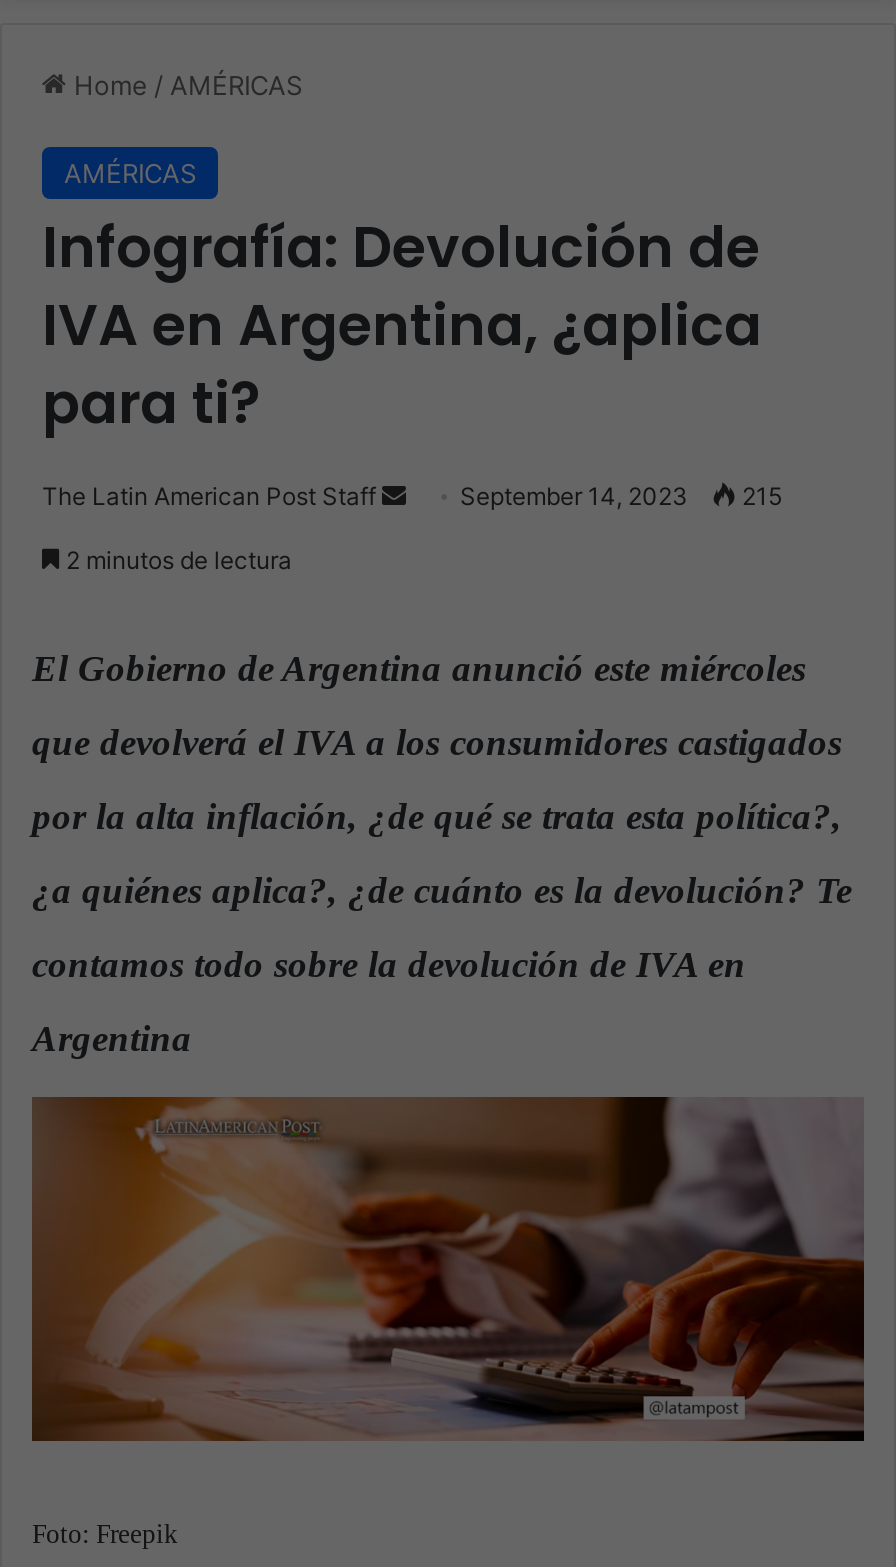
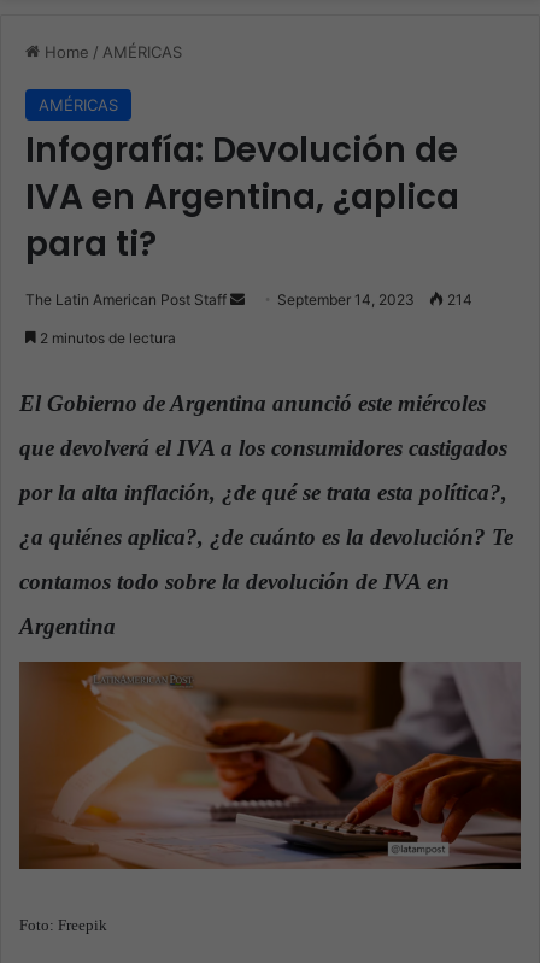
[736,482,782,512] 215 -> [444,291,472,309] 214

